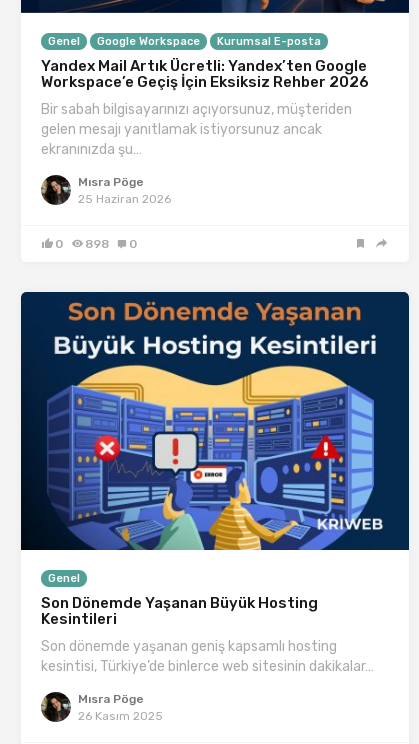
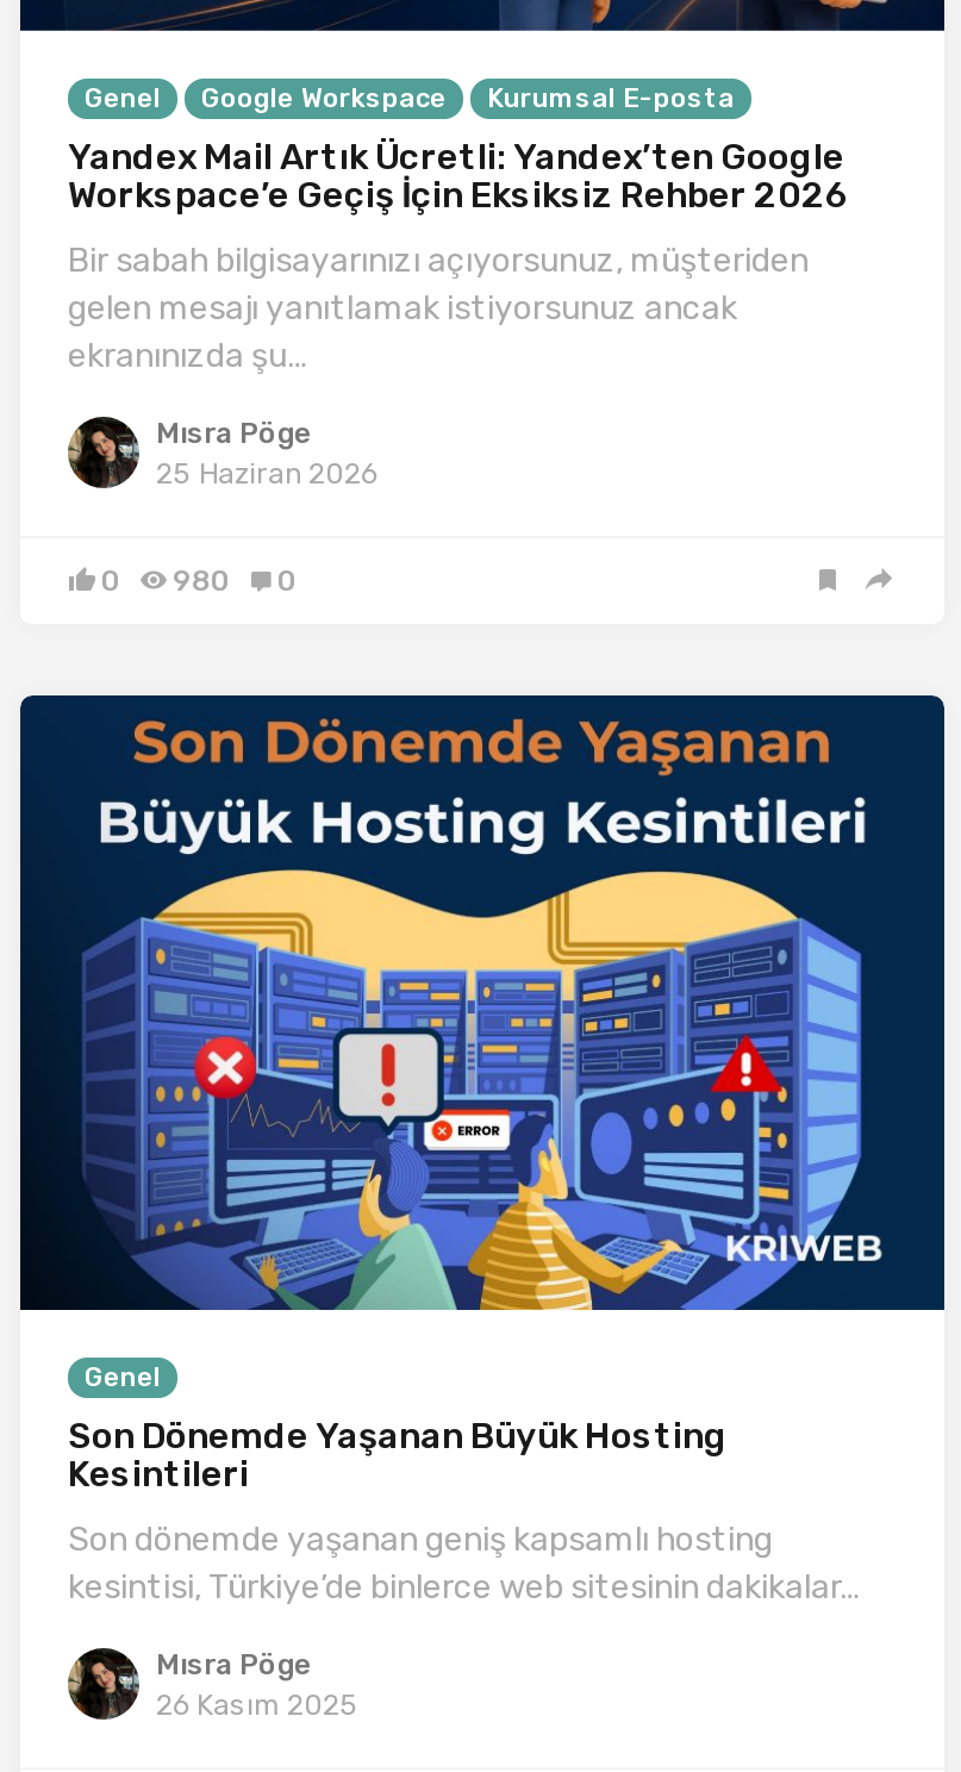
[55,237,137,251] 0 898 0 -> [101,564,297,597] 0 980 0

